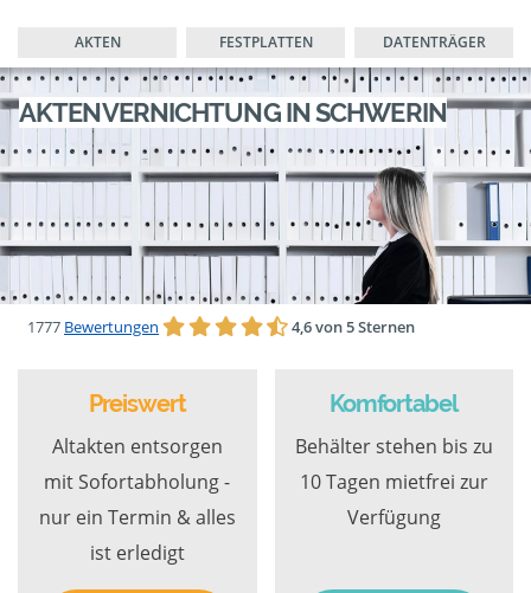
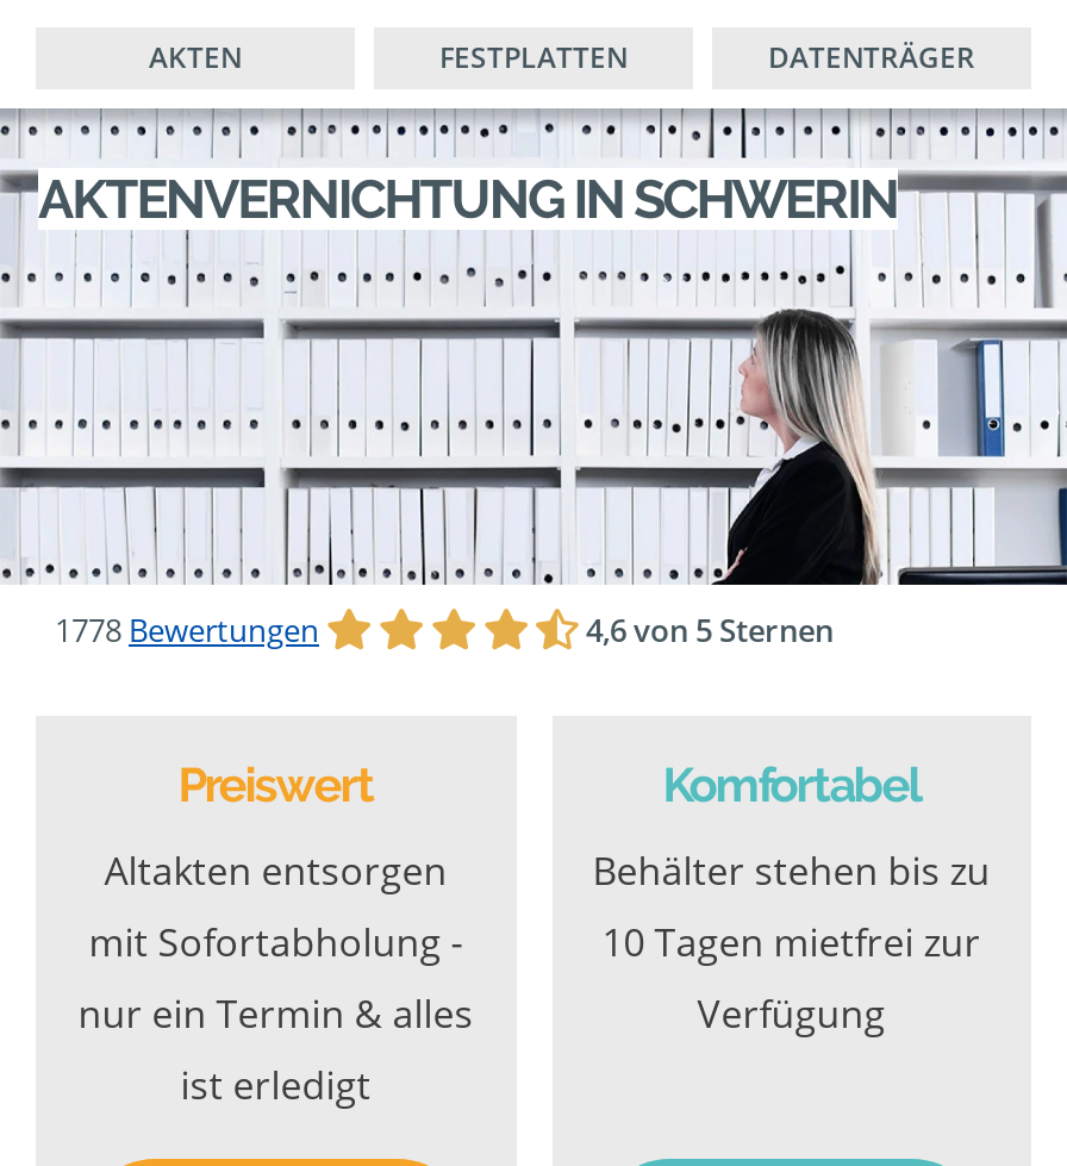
[27,316,159,337] 1777 Bewertungen -> [55,609,319,651] 1778 Bewertungen

